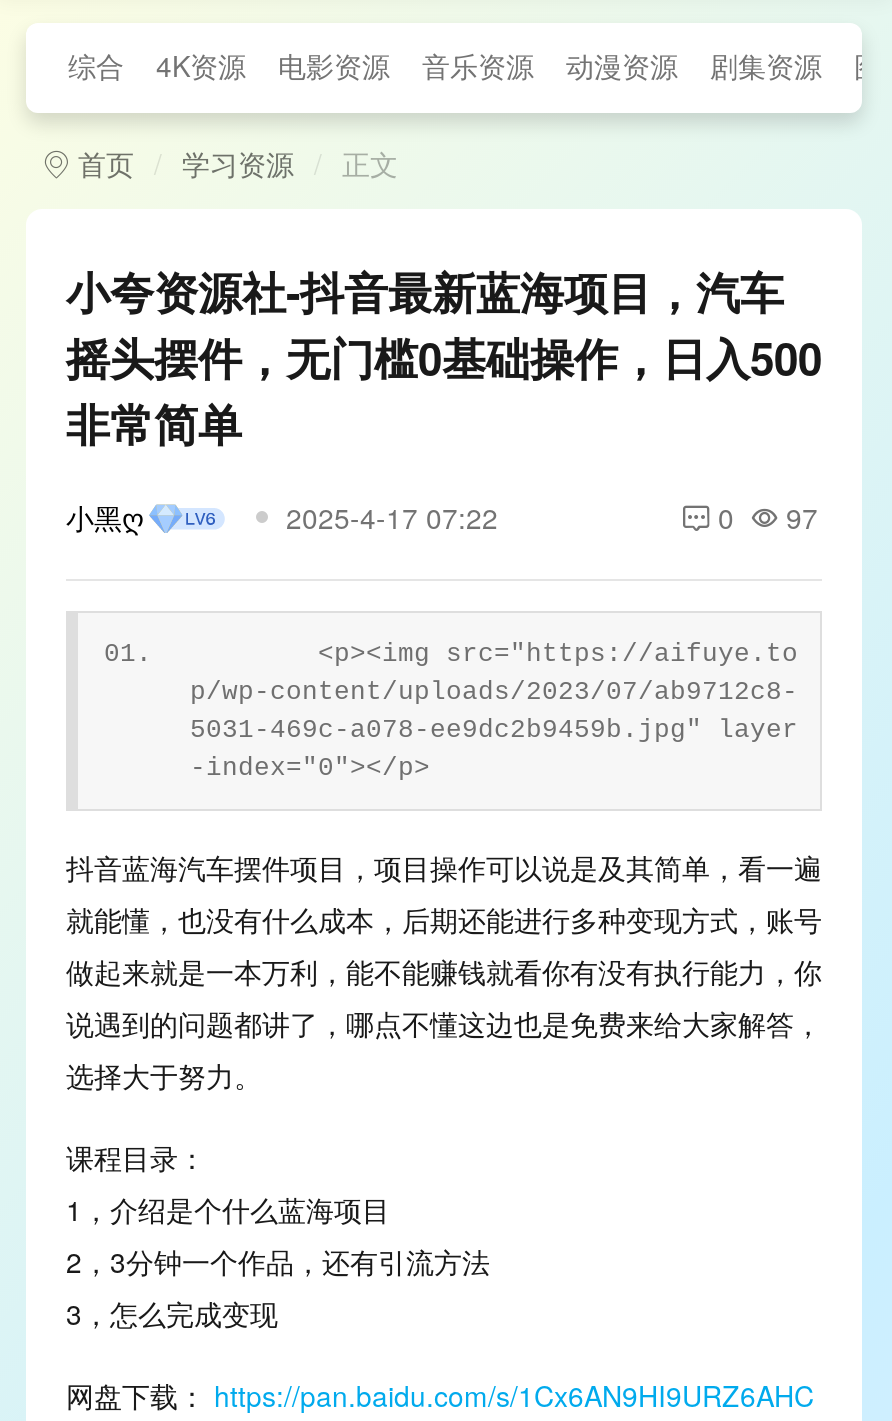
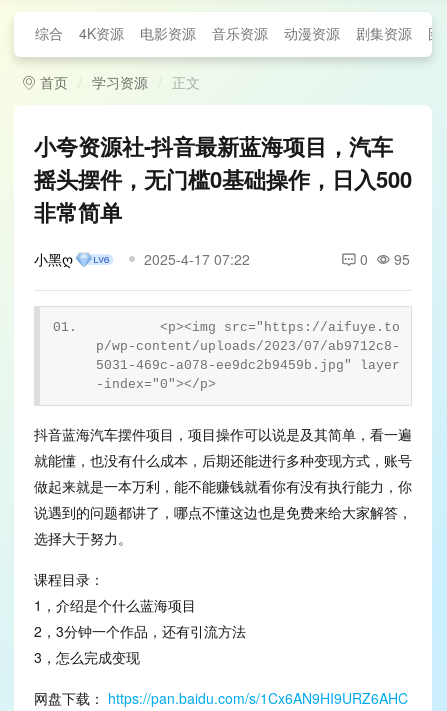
[778,497,818,537] 97 -> [390,249,410,269] 95

